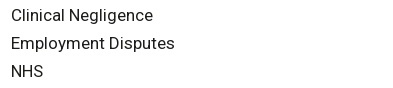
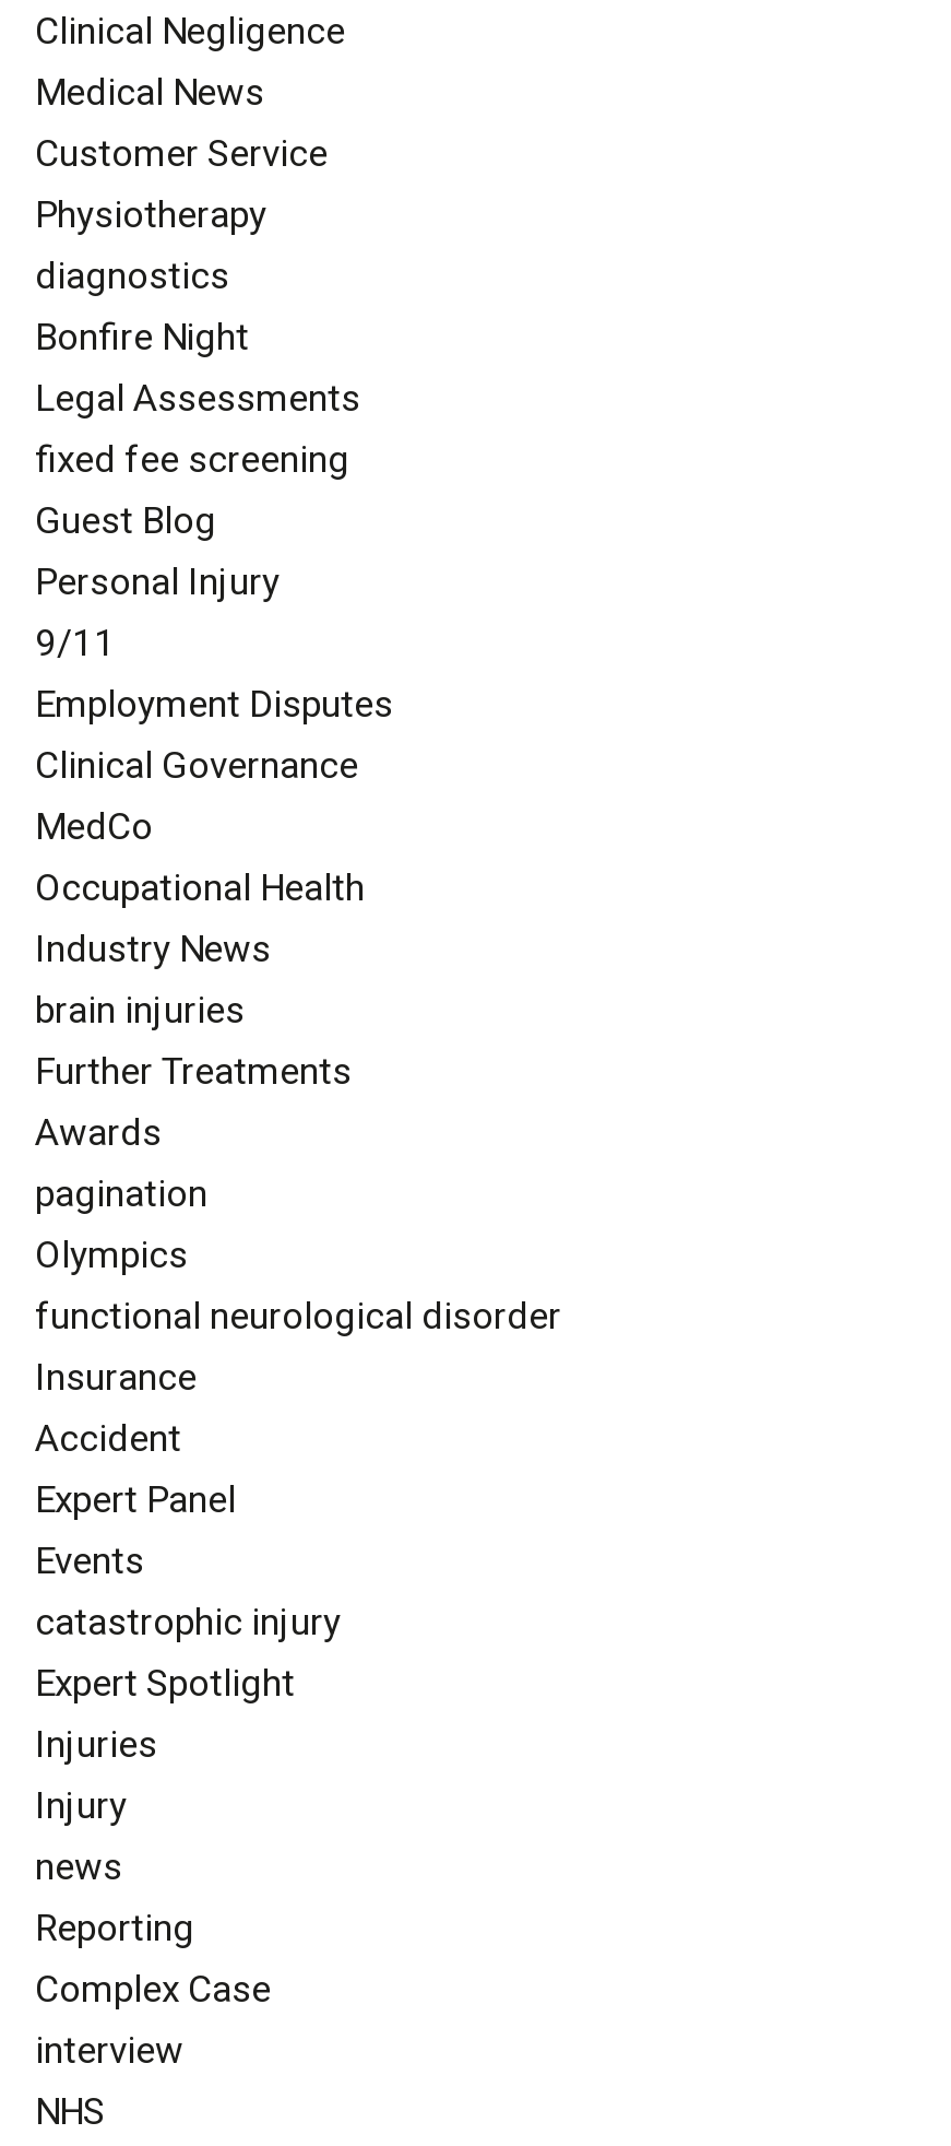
none -> [35,70,360,665] Medical News | Customer Service | Physiotherapy | diagnostics | Bonfire Night | Legal Assessments | fixed fee screening | Guest Blog | Personal Injury | 9/11
none -> [35,743,561,2072] Clinical Governance | MedCo | Occupational Health | Industry News | brain injuries | Further Treatments | Awards | pagination | Olympics | functional neurological disorder | Insurance | Accident | Expert Panel | Events | catastrophic injury | Expert Spotlight | Injuries | Injury | news | Reporting | Complex Case | interview

